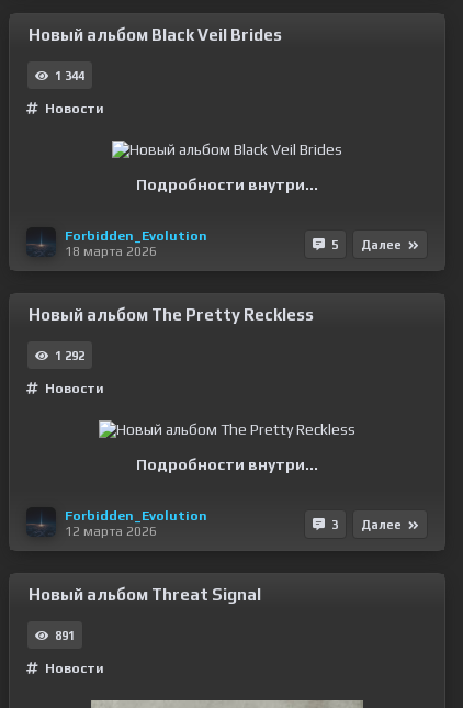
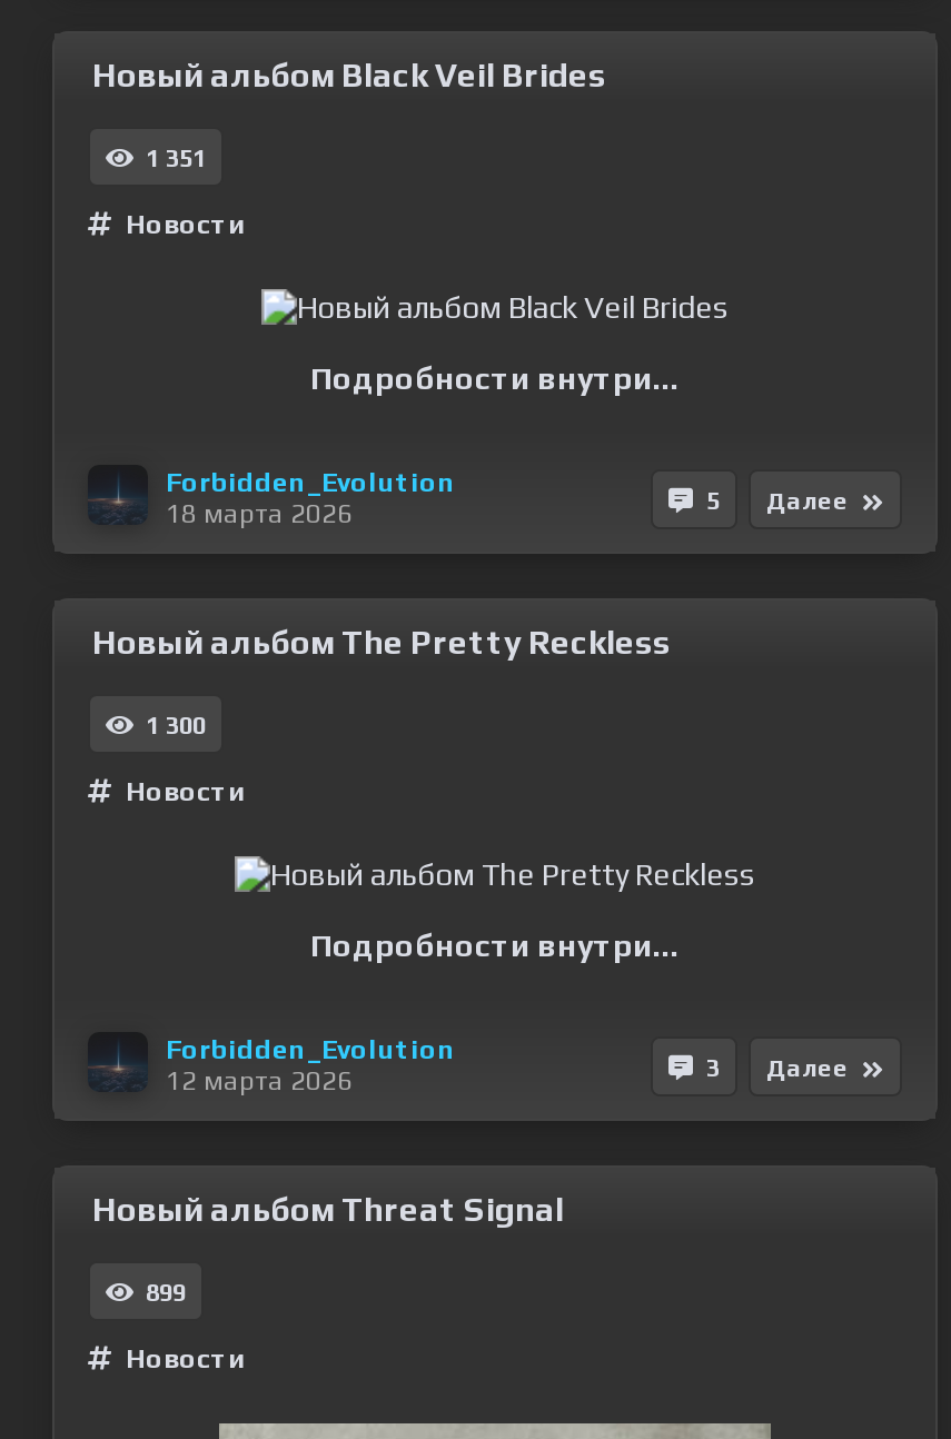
[55,69,84,82] 1 344 -> [146,145,206,171] 1 351
[55,349,84,362] 1 292 -> [146,712,206,738] 1 300
[55,629,75,642] 891 -> [146,1279,186,1306] 899

